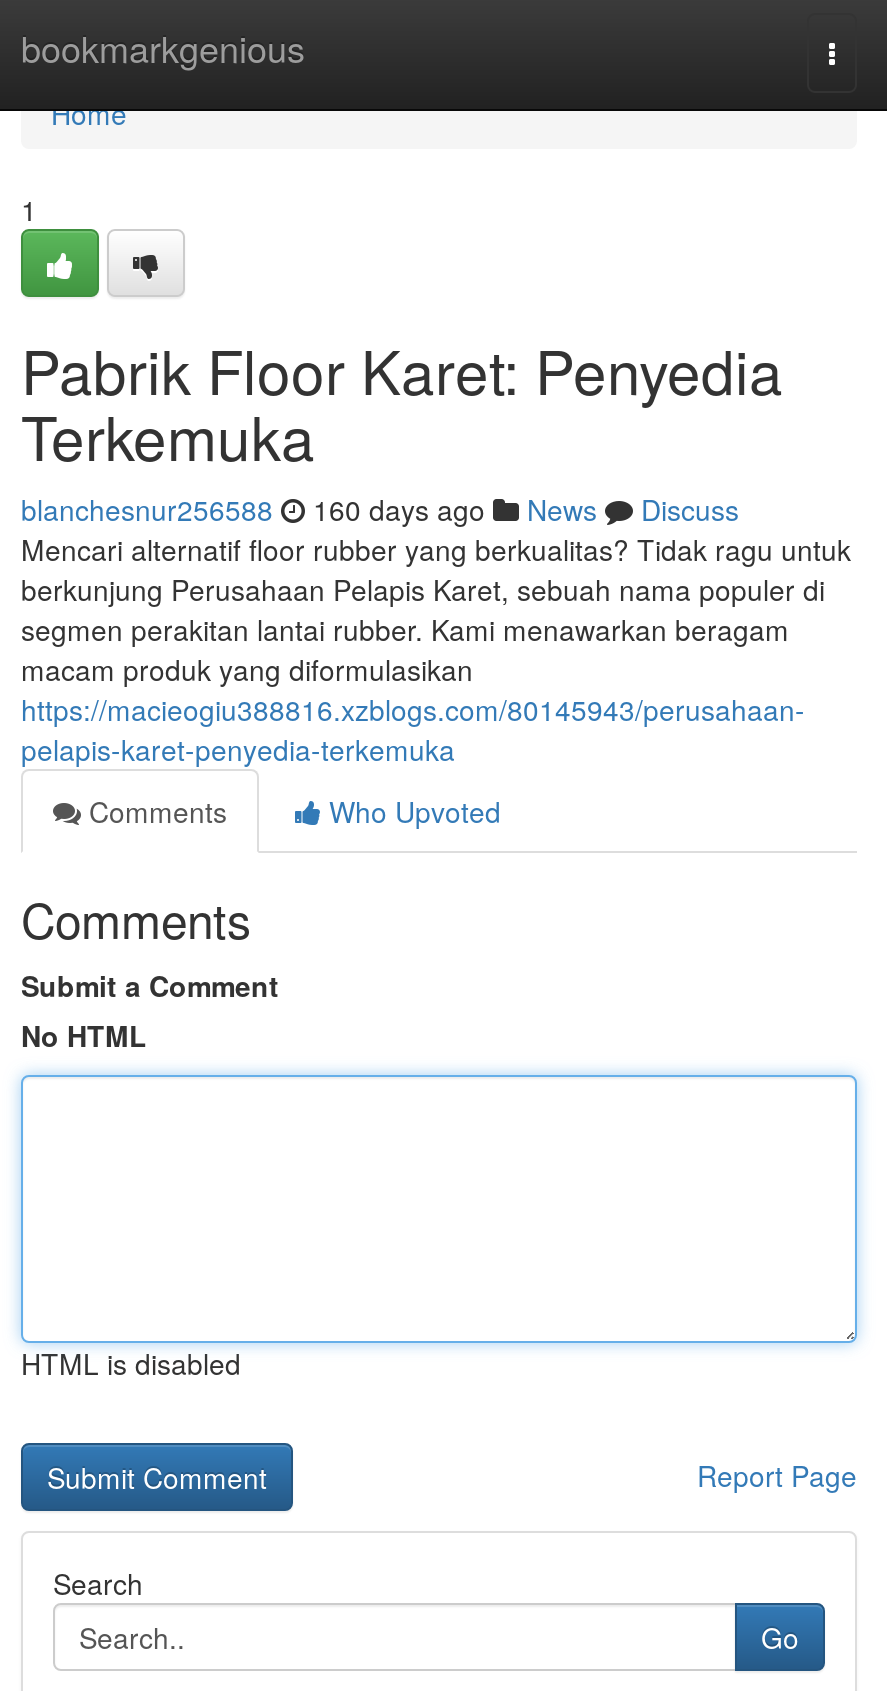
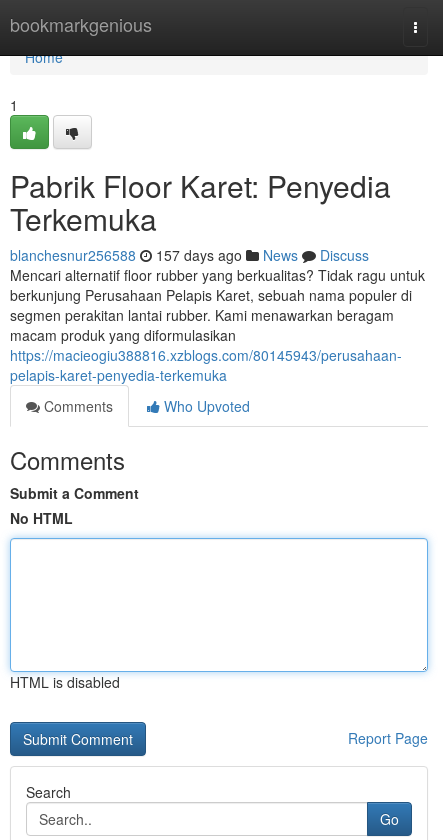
[21,489,739,529] blanchesnur256588 160 days ago News Discuss -> [10,245,369,265] blanchesnur256588 157 days ago News Discuss

